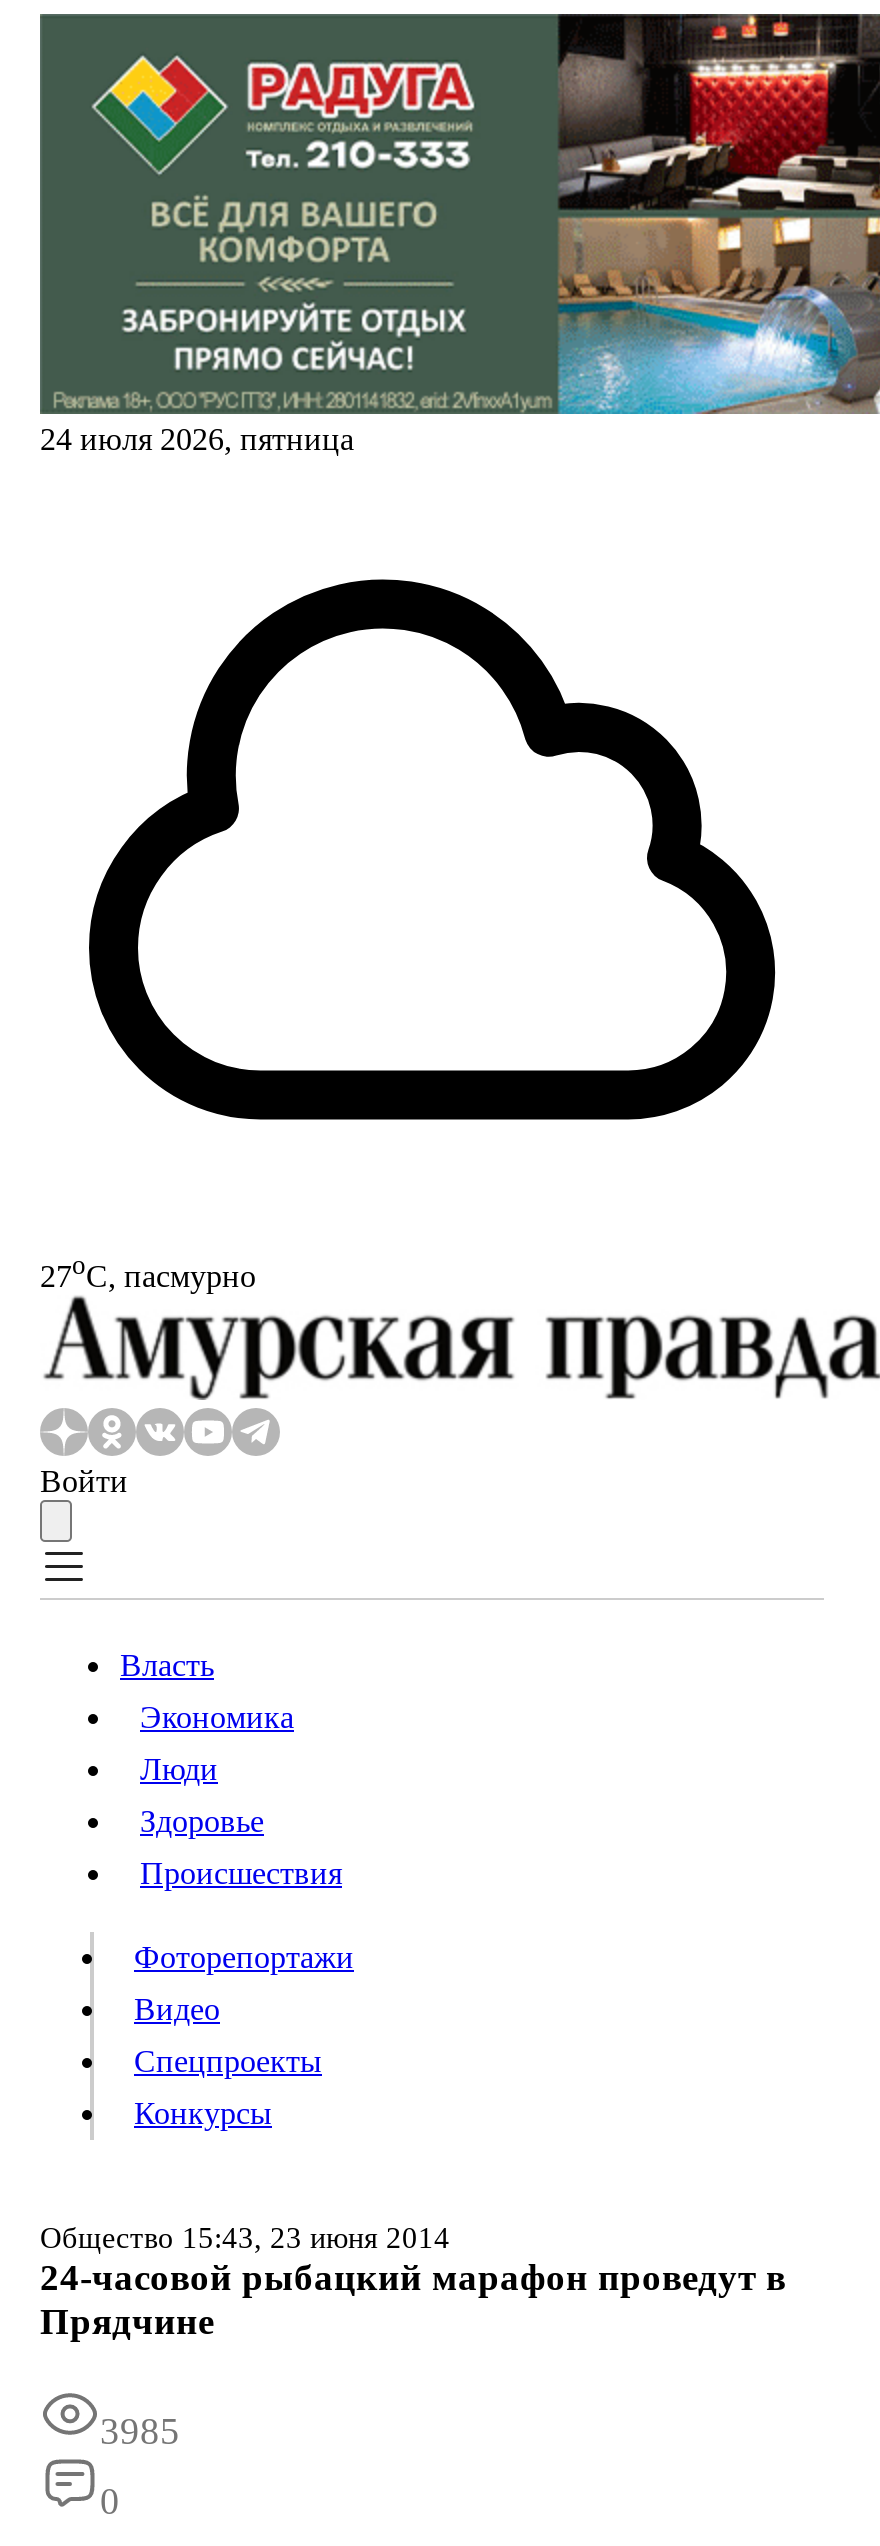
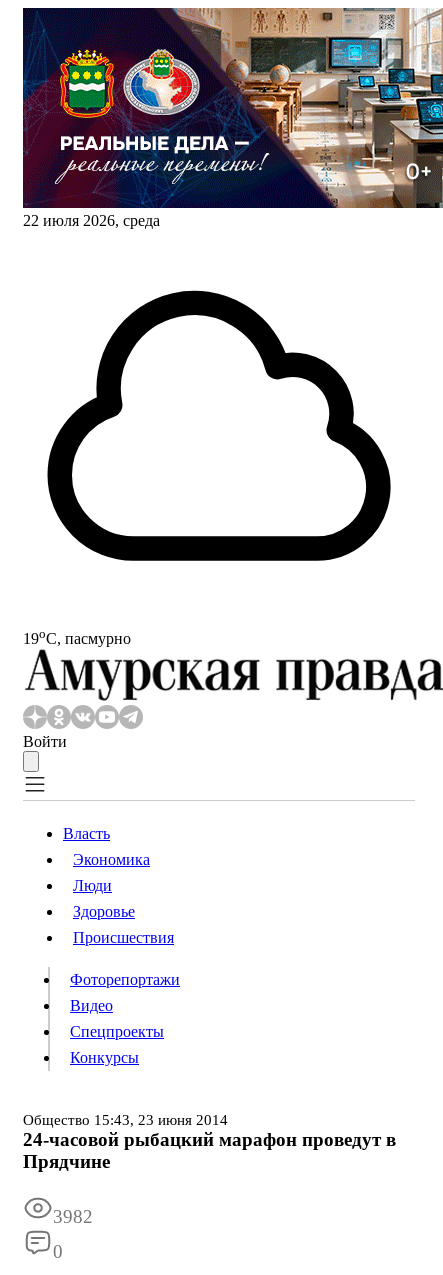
[40,12,874,456] [image] | 24 июля 2026, пятница -> [23,7,440,229] [image] | 22 июля 2026, среда
[40,1250,256,1293] 27oС, пасмурно -> [23,626,131,647] 19oС, пасмурно
[100,2411,180,2453] 3985 -> [53,1206,93,1227] 3982

